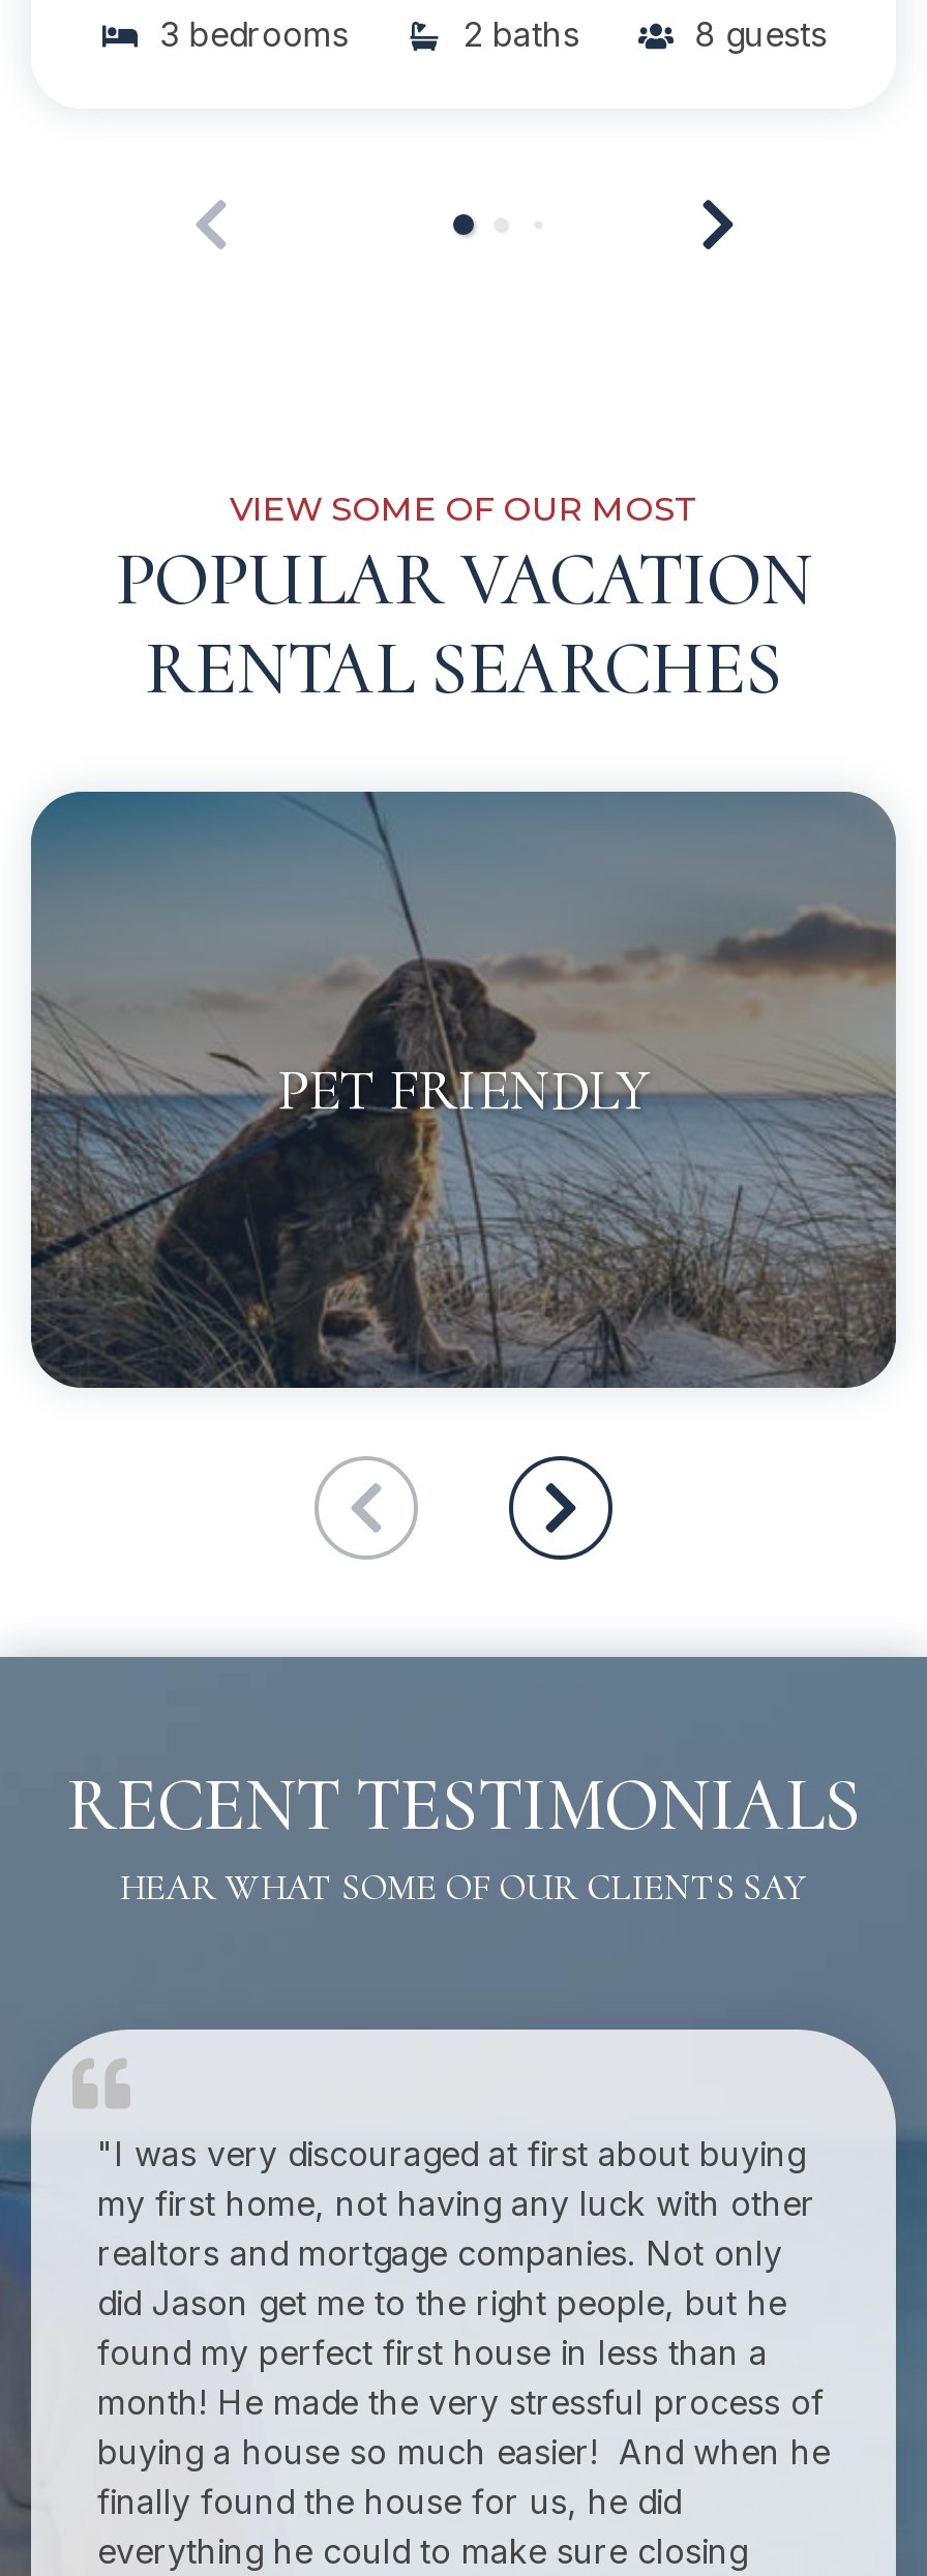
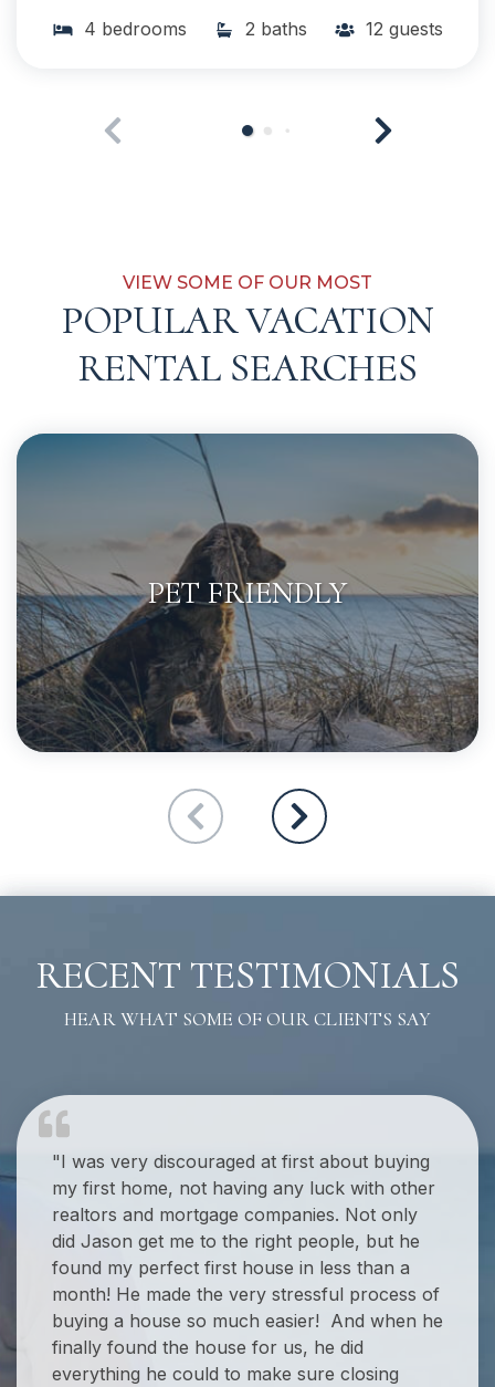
[150,12,348,54] 3 bedrooms -> [78,17,187,39] 4 bedrooms
[684,12,827,54] 8 guests -> [360,17,443,39] 12 guests

